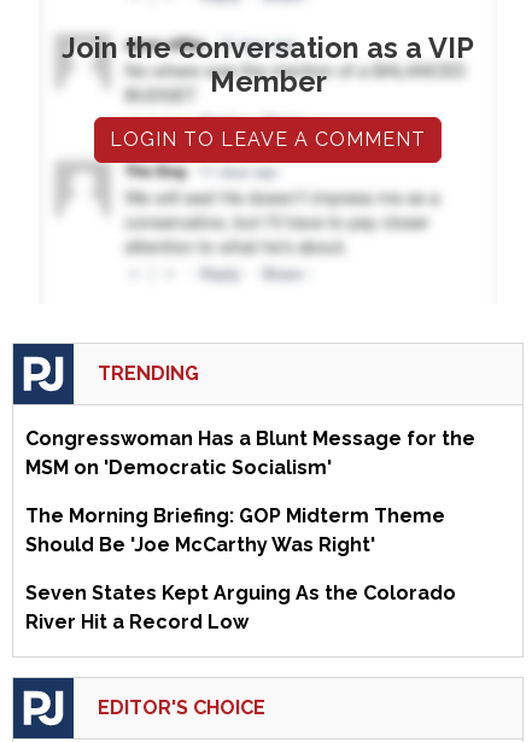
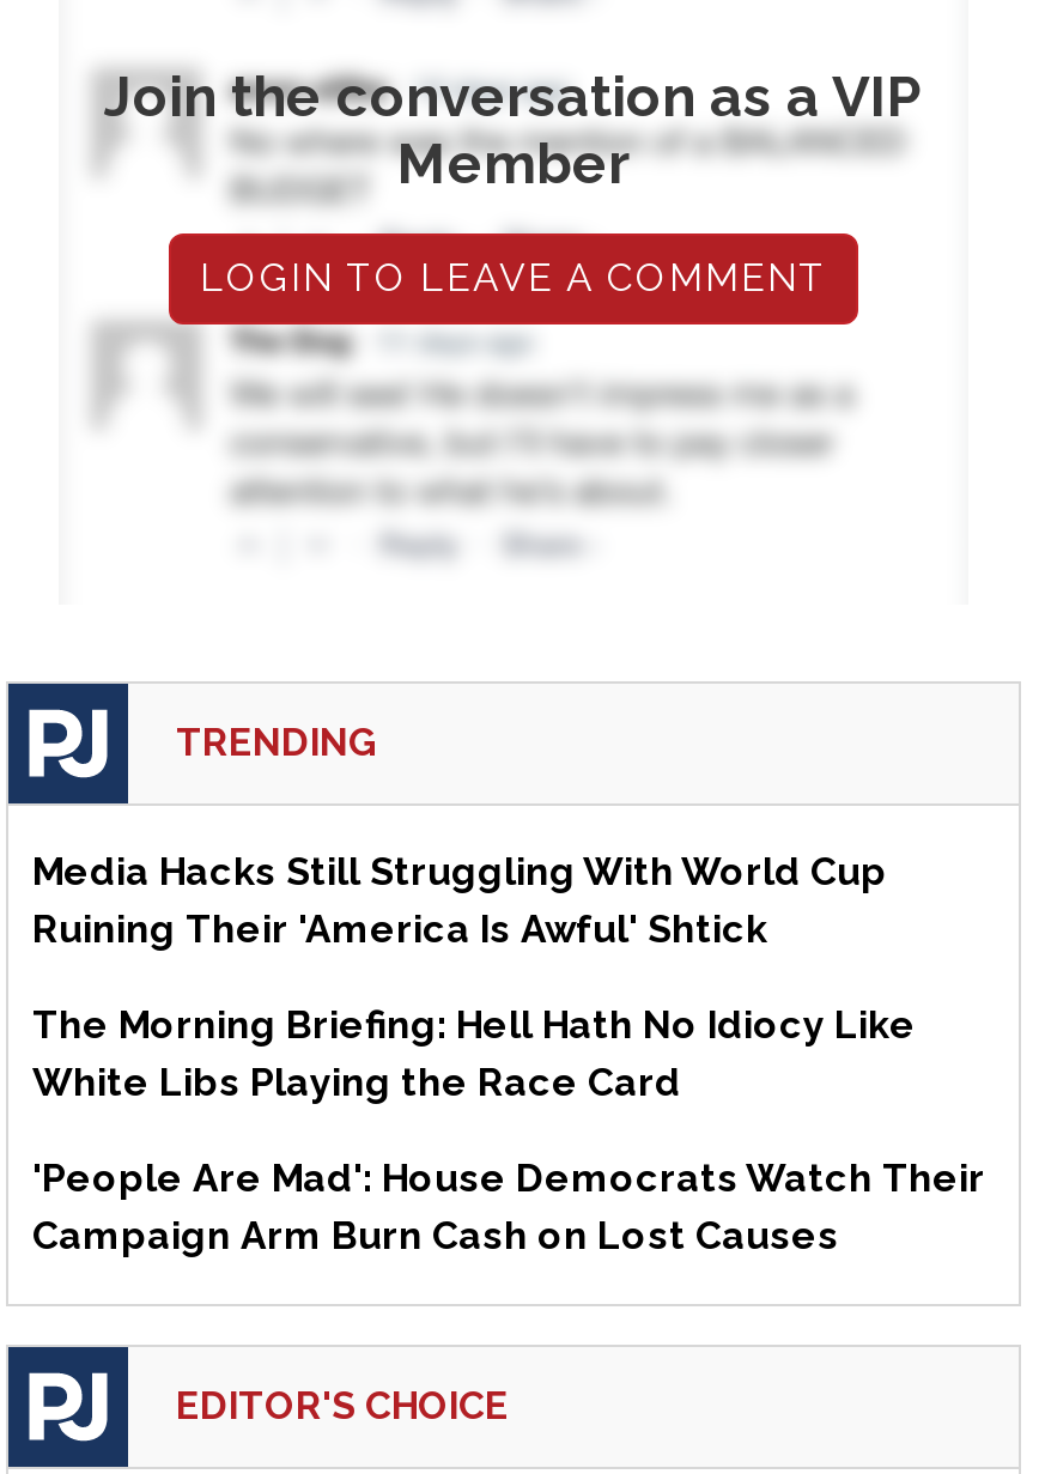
[25,427,475,479] Congresswoman Has a Blunt Message for the | MSM on 'Democratic Socialism' -> [32,848,887,951] Media Hacks Still Struggling With World Cup | Ruining Their 'America Is Awful' Shtick
[25,505,445,557] The Morning Briefing: GOP Midterm Theme | Should Be 'Joe McCarthy Was Right' -> [32,1002,916,1105] The Morning Briefing: Hell Hath No Idiocy Like | White Libs Playing the Race Card
[25,582,456,634] Seven States Kept Arguing As the Colorado | River Hit a Record Low -> [32,1155,985,1258] 'People Are Mad': House Democrats Watch Their | Campaign Arm Burn Cash on Lost Causes

